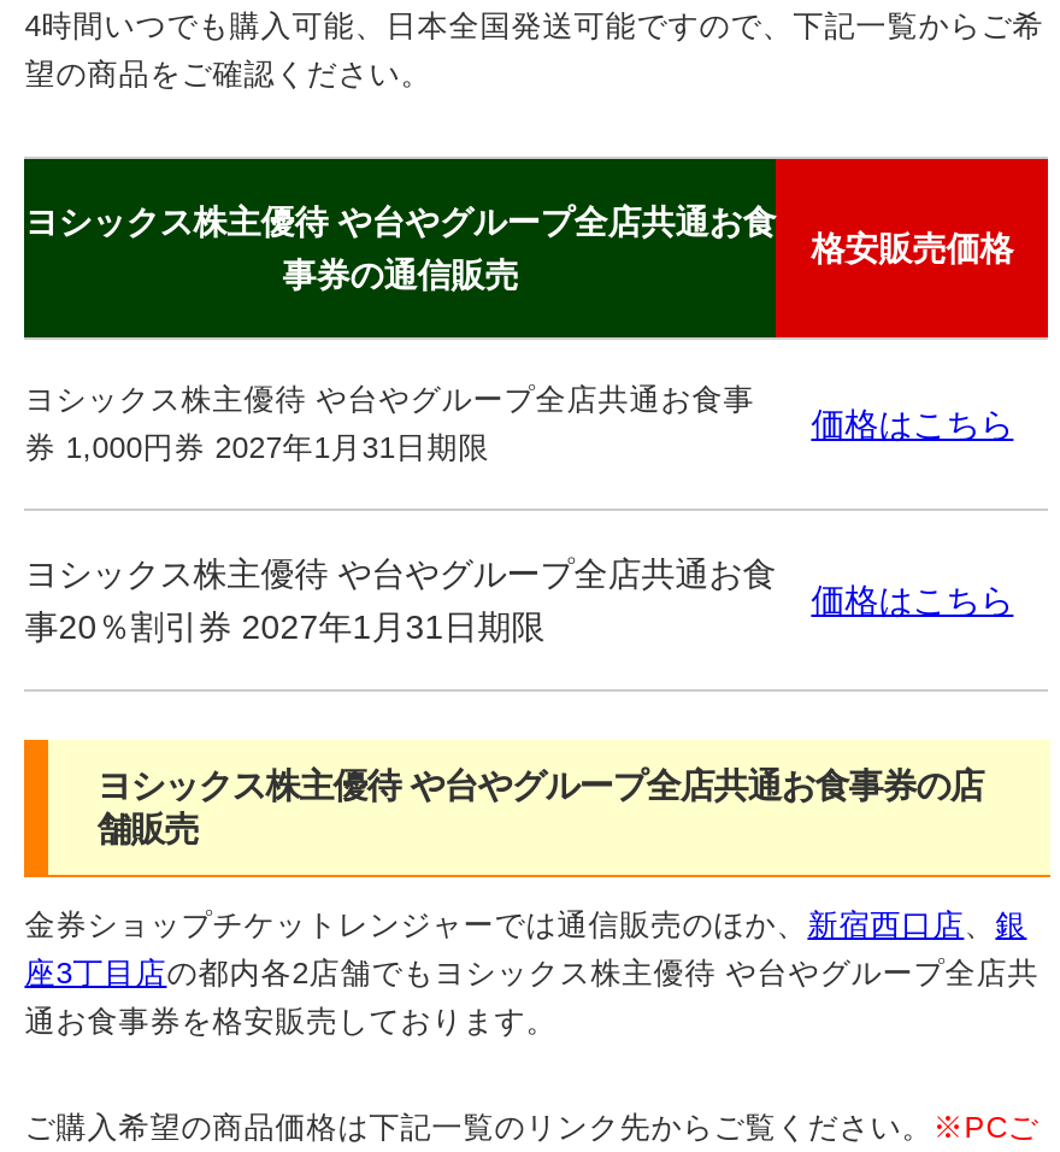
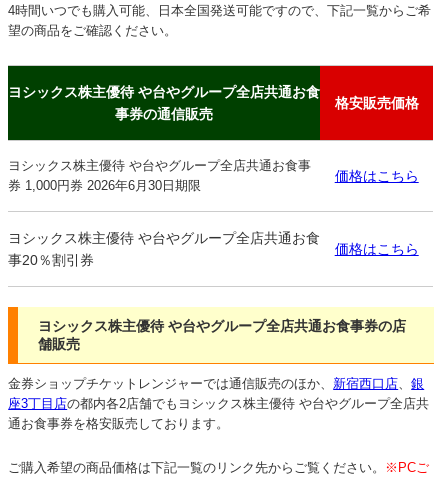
[25,430,490,464] 券 1,000円券 2027年1月31日期限 -> [8,178,201,192] 券 1,000円券 2026年6月30日期限
[25,606,545,645] 事20％割引券 2027年1月31日期限 -> [8,251,94,267] 事20％割引券

